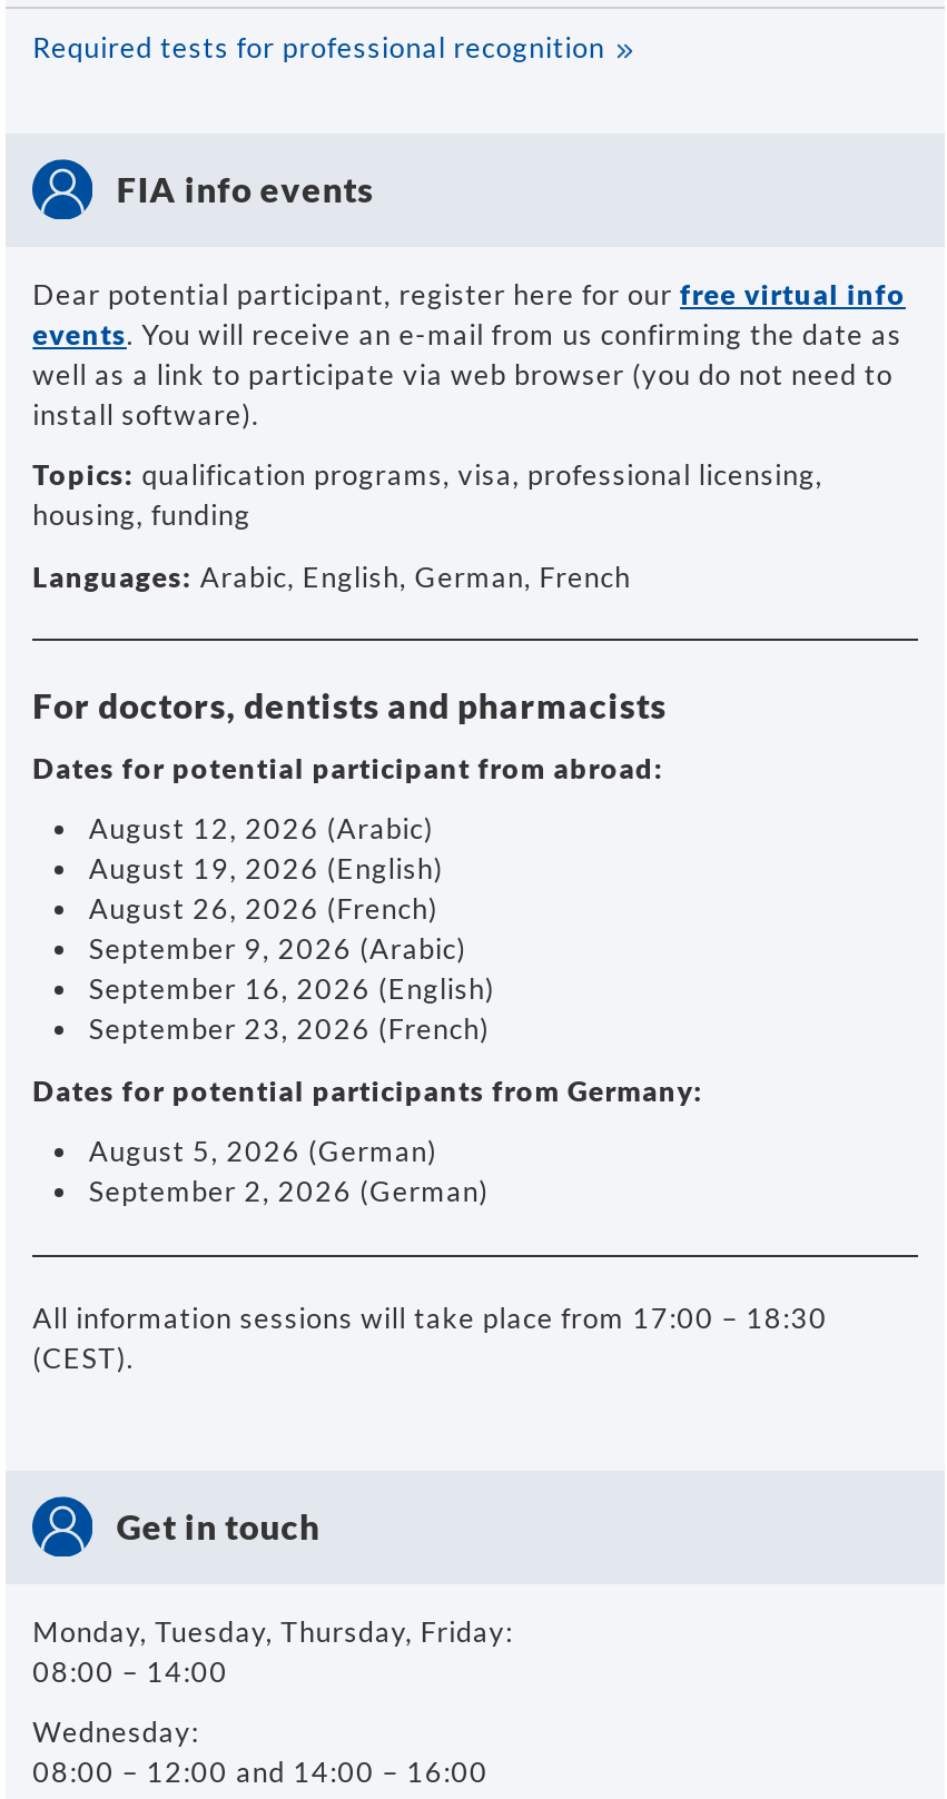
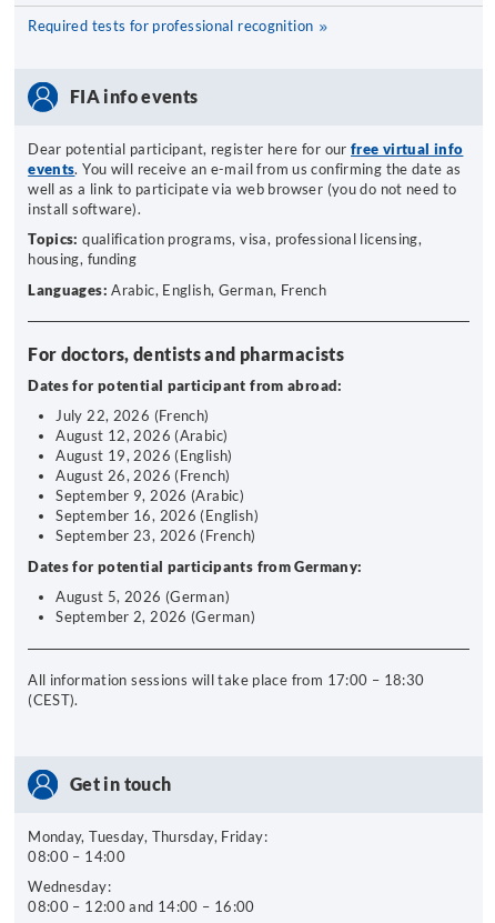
none -> [56,408,209,424] July 22, 2026 (French)

